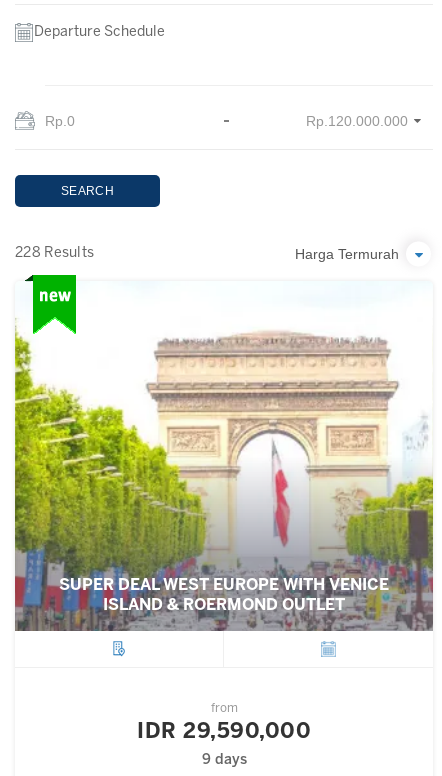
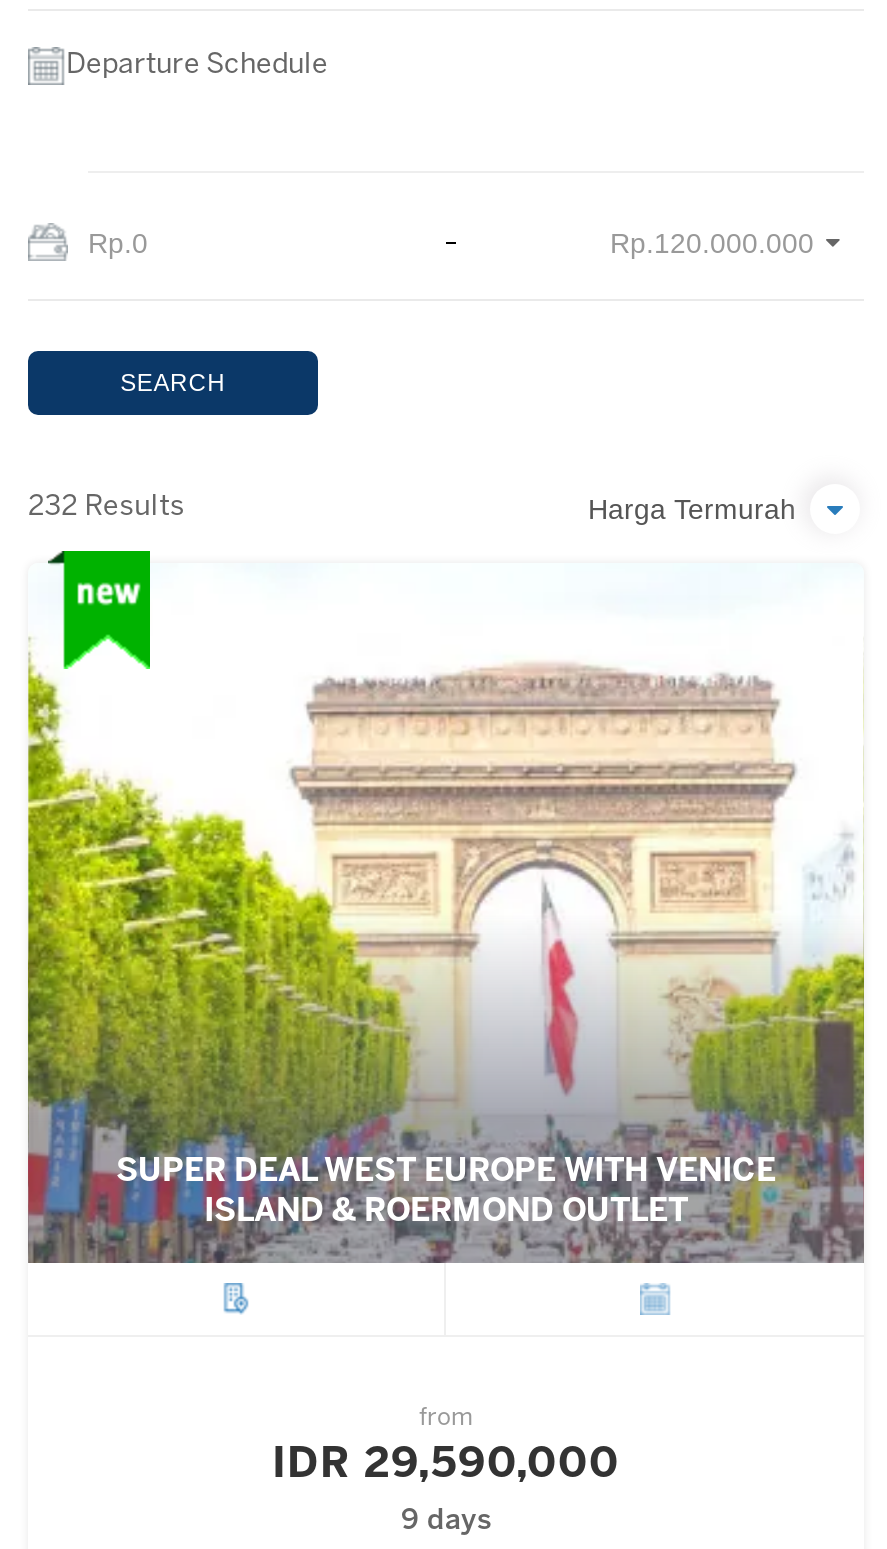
[15,247,94,260] 228 Results -> [28,495,185,521] 232 Results

